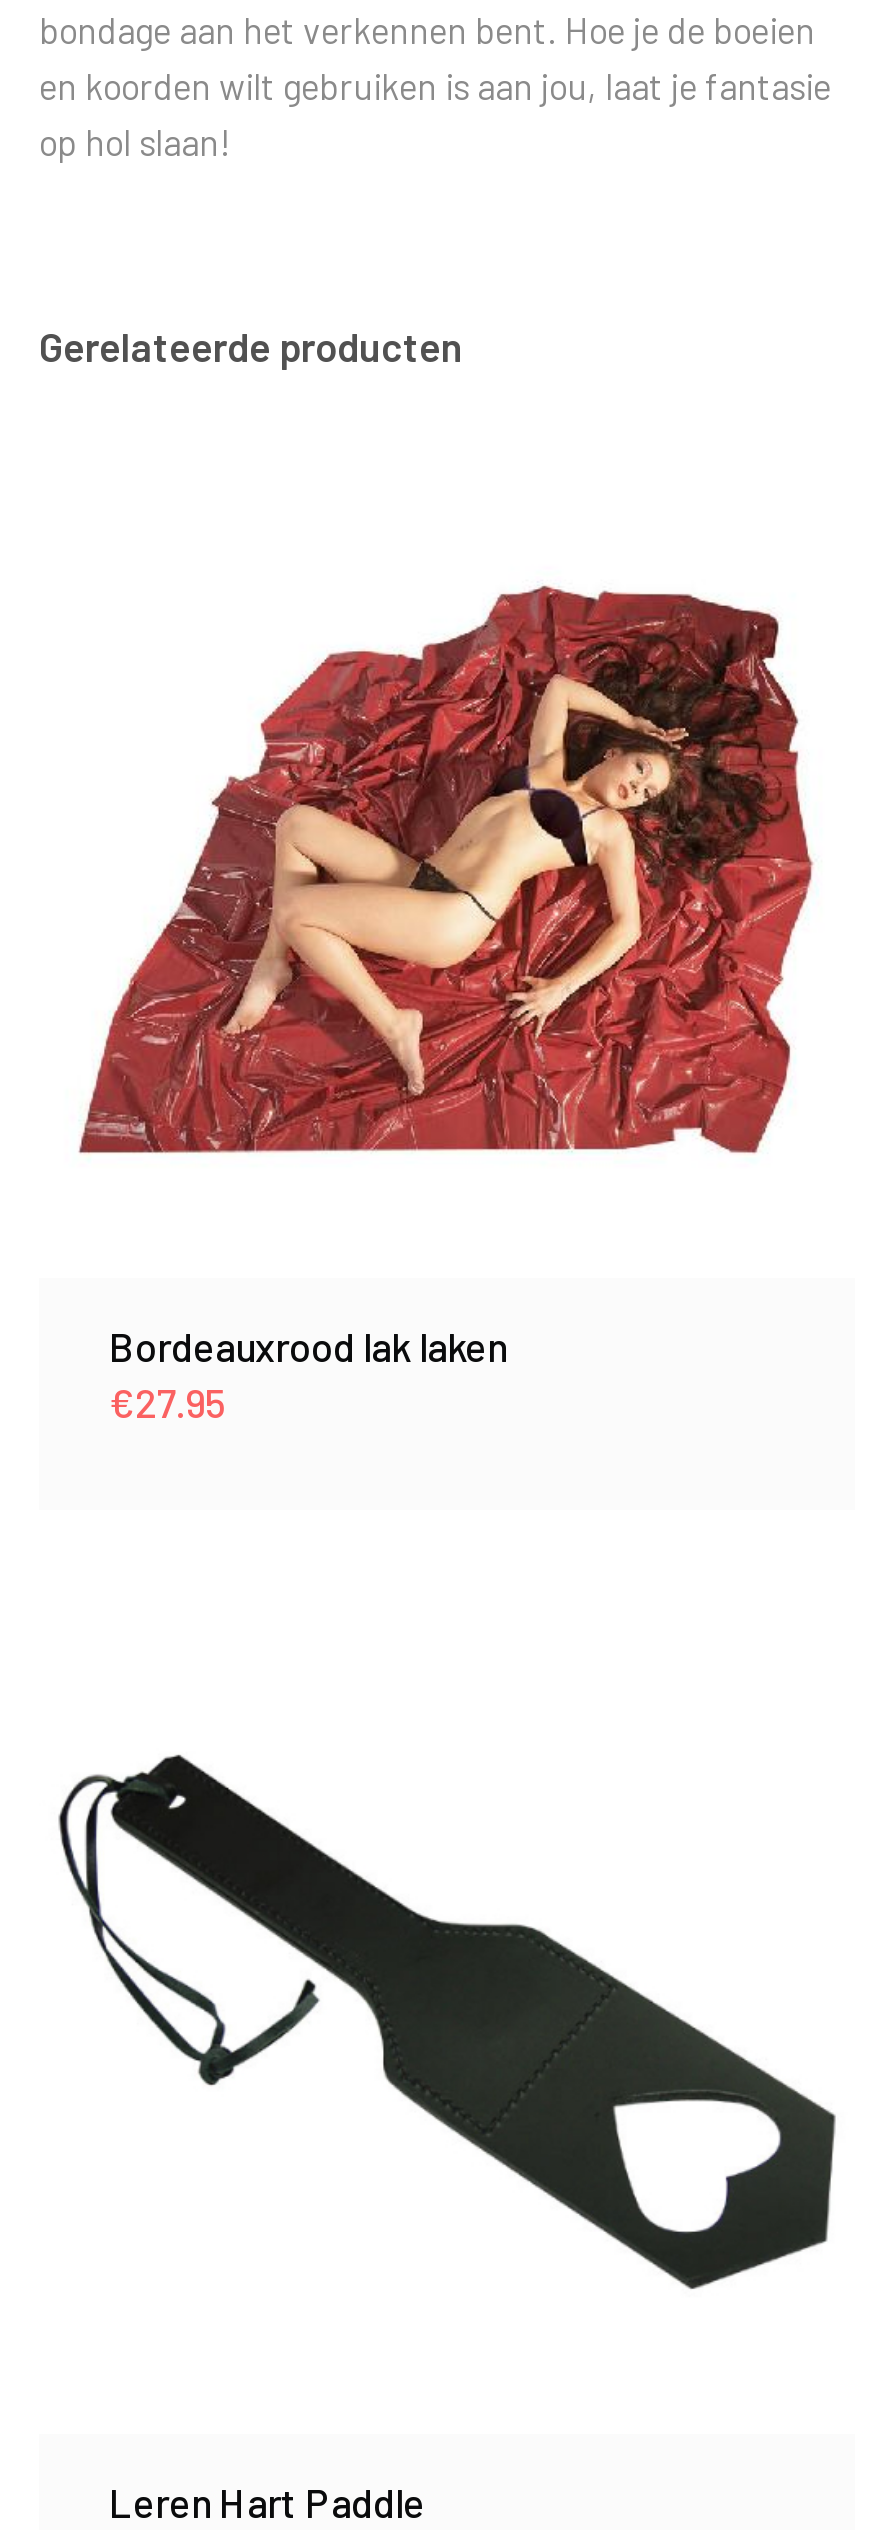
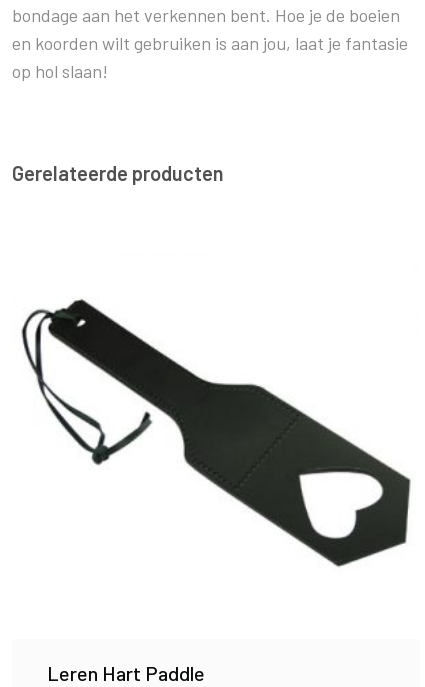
[77,584,815,1156] [image] -> none
[109,1322,507,1426] Bordeauxrood lak laken | €27.95 -> none

